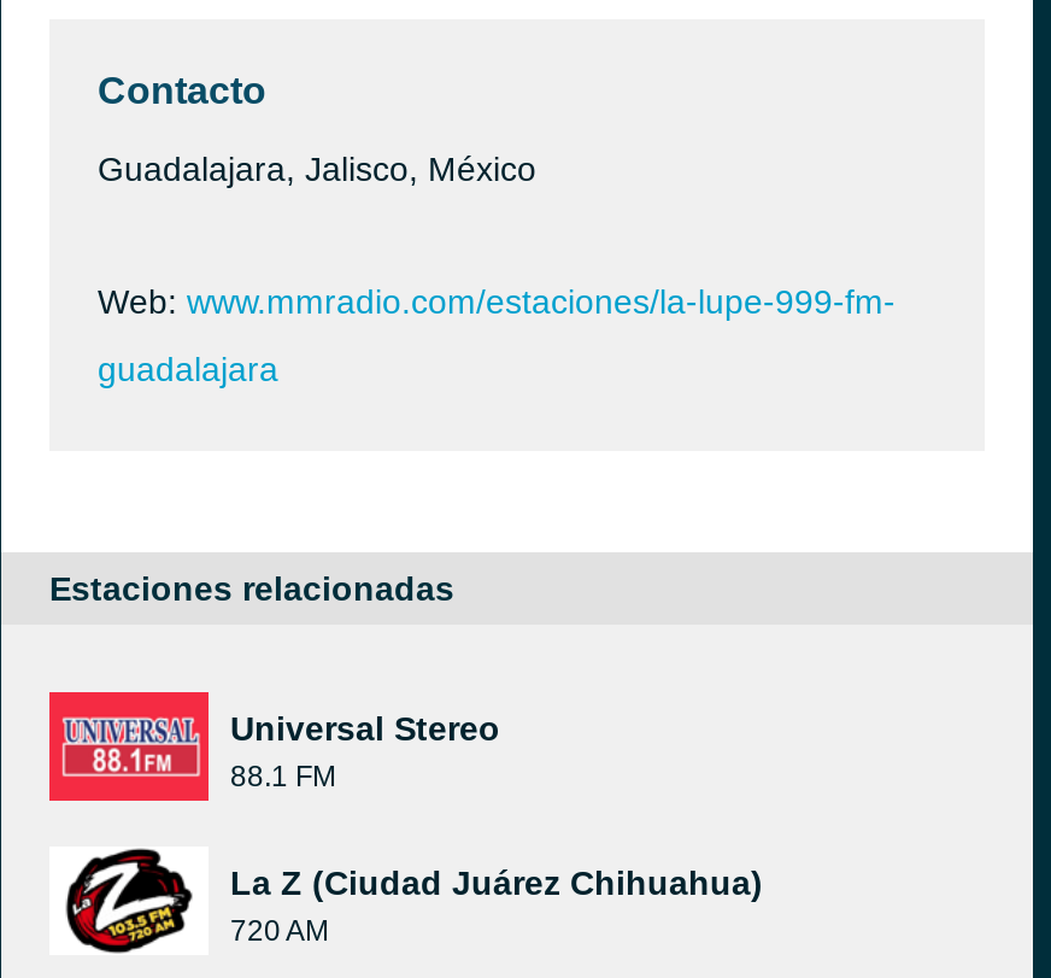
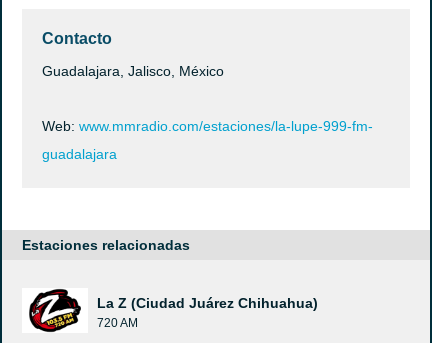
[47,690,500,803] [image] | Universal Stereo | 88.1 FM -> none

